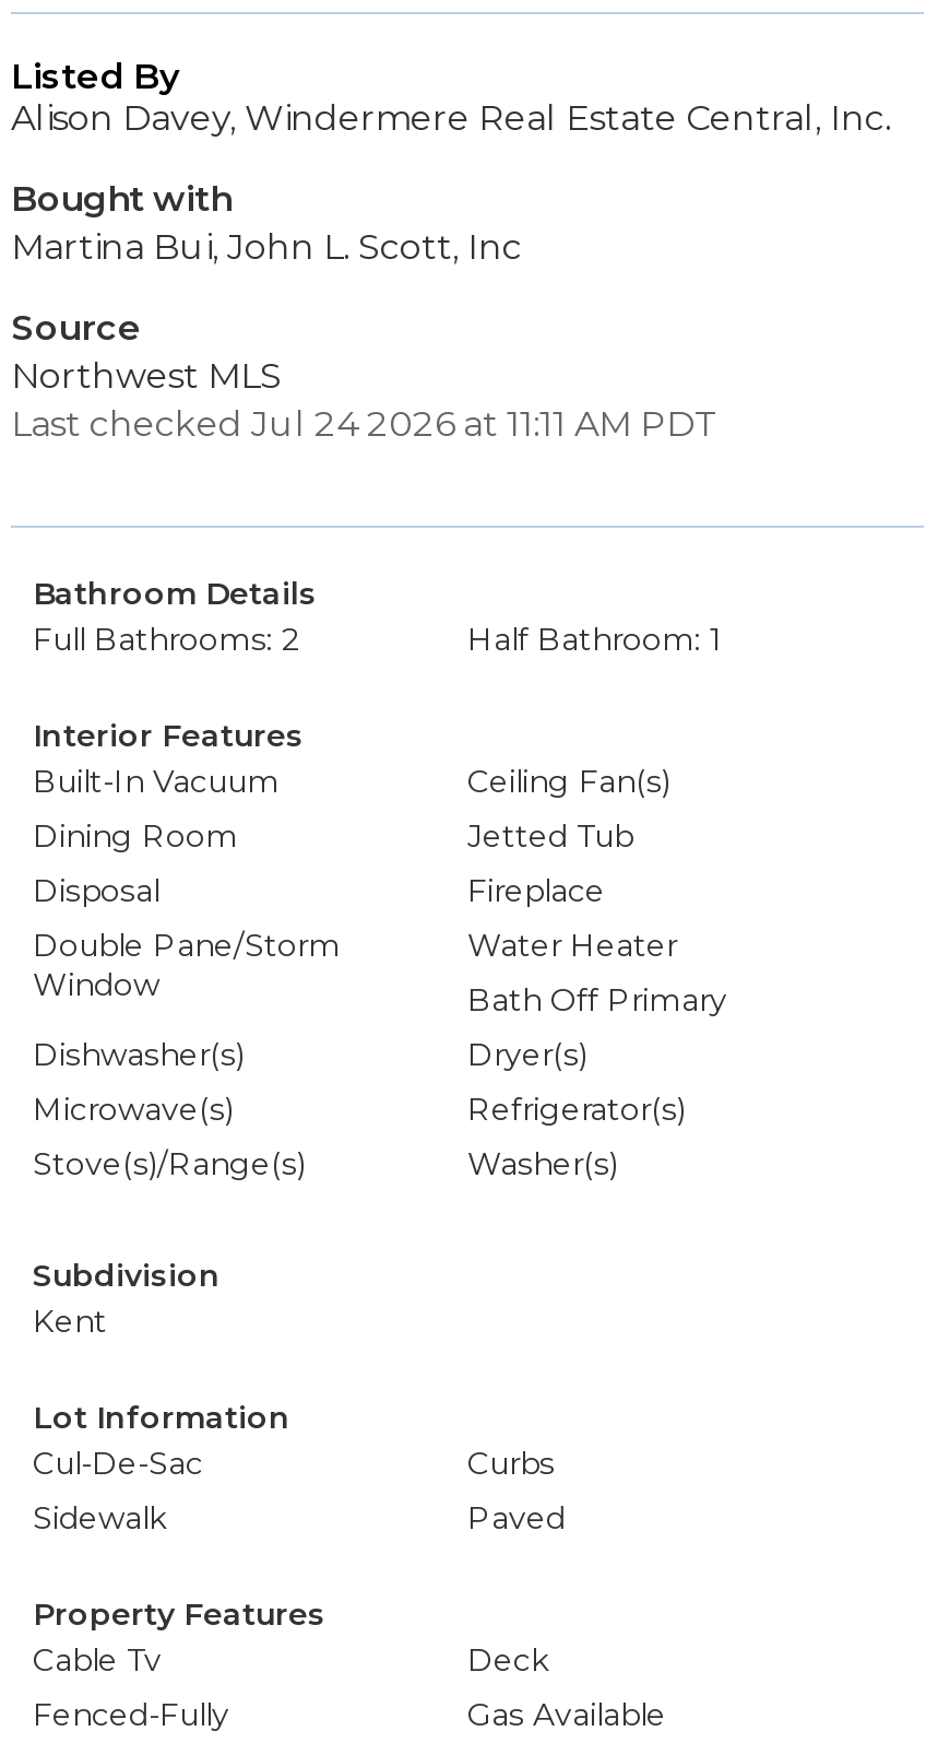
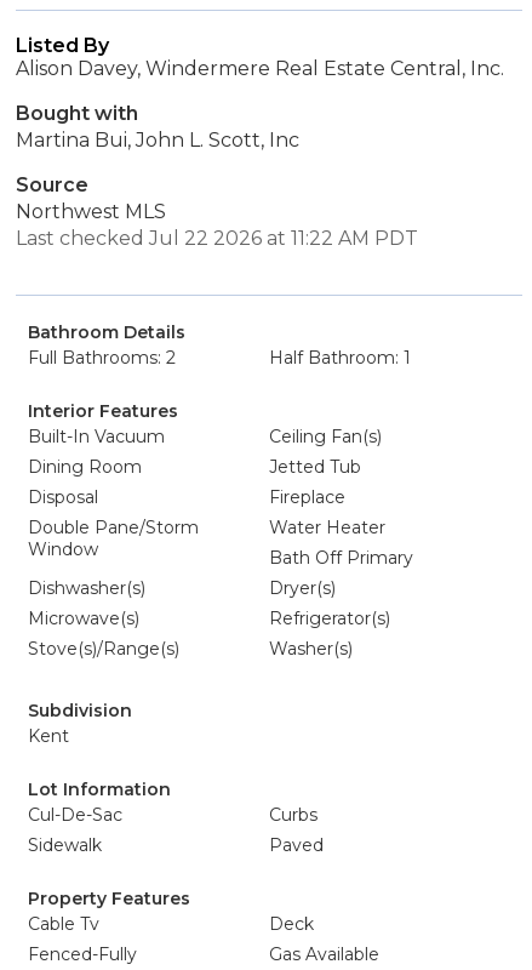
[11,403,719,445] Last checked Jul 24 2026 at 11:11 AM PDT -> [16,227,418,250] Last checked Jul 22 2026 at 11:22 AM PDT

